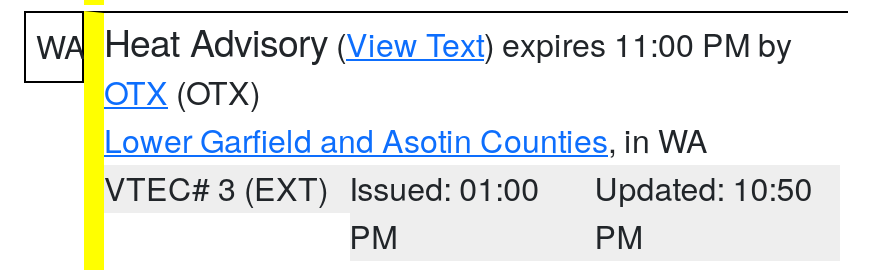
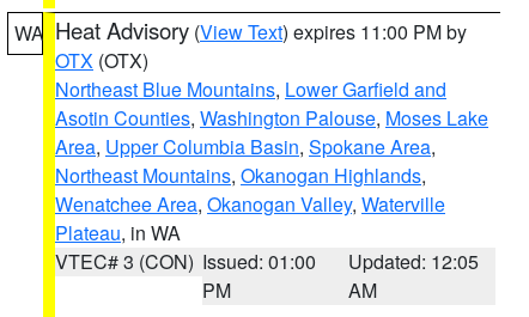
[104,117,708,211] Lower Garfield and Asotin Counties, in WA | VTEC# 3 (EXT) Issued: 01:00 -> [55,75,488,275] Northeast Blue Mountains, Lower Garfield and | Asotin Counties, Washington Palouse, Moses Lake | Area, Upper Columbia Basin, Spokane Area, | Northeast Mountains, Okanogan Highlands, | Wenatchee Area, Okanogan Valley, Waterville | Plateau, in WA | VTEC# 3 (CON) Issued: 01:00
[594,165,812,259] Updated: 10:50 | PM -> [349,248,479,304] Updated: 12:05 | AM

